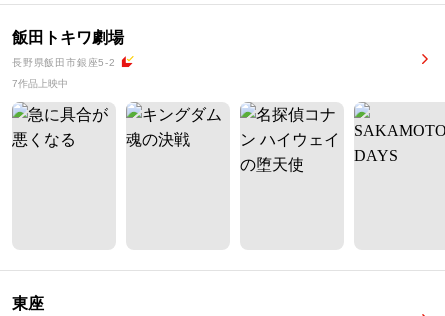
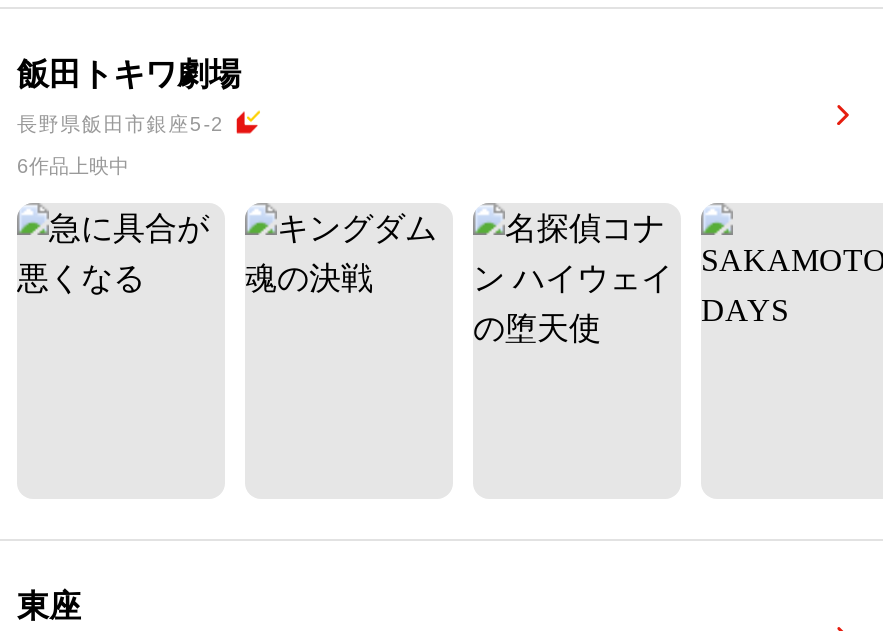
[12,78,68,89] 7作品上映中 -> [17,155,129,177] 6作品上映中

